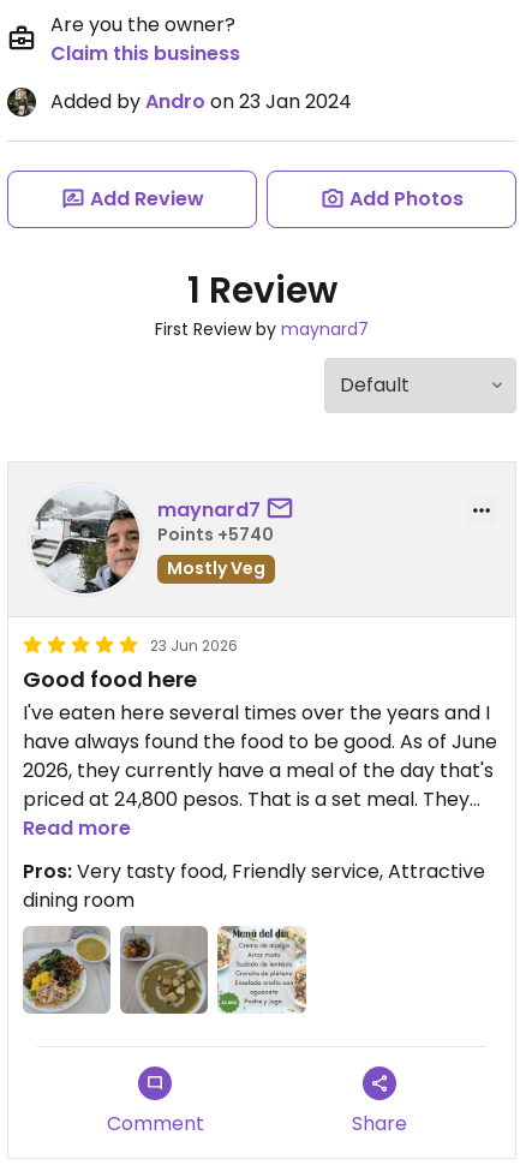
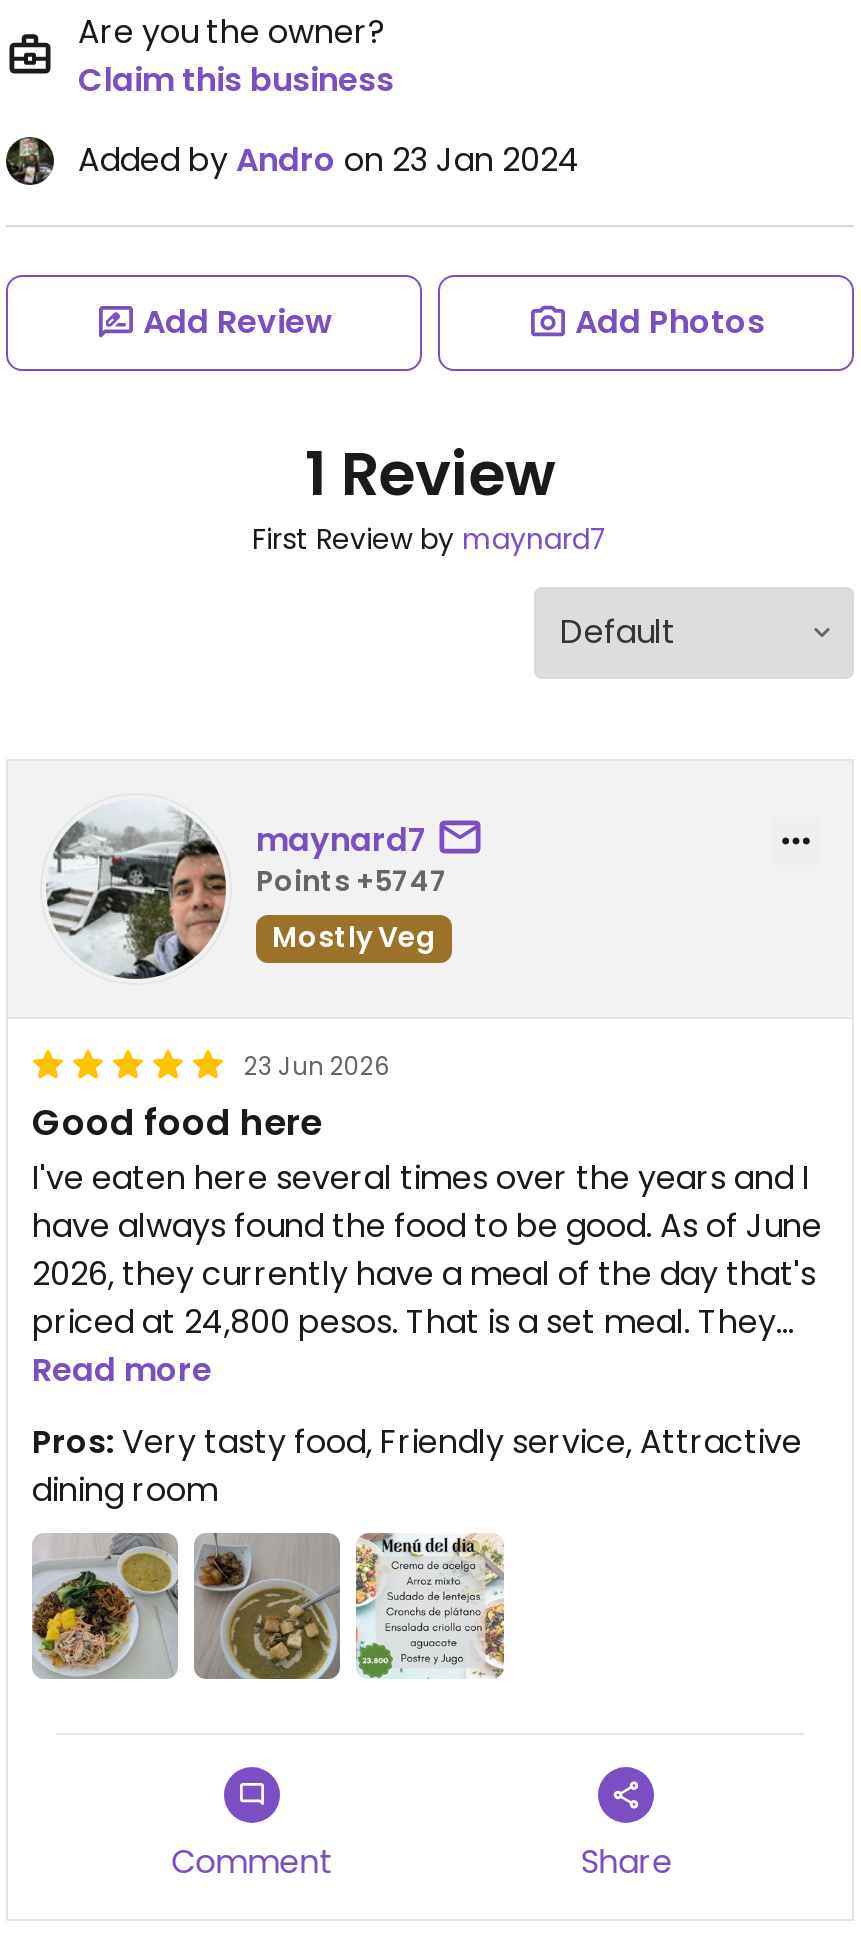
[157,522,274,546] Points +5740 -> [256,860,448,900] Points +5747

